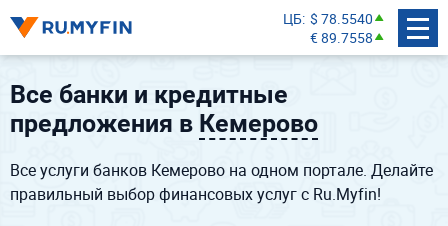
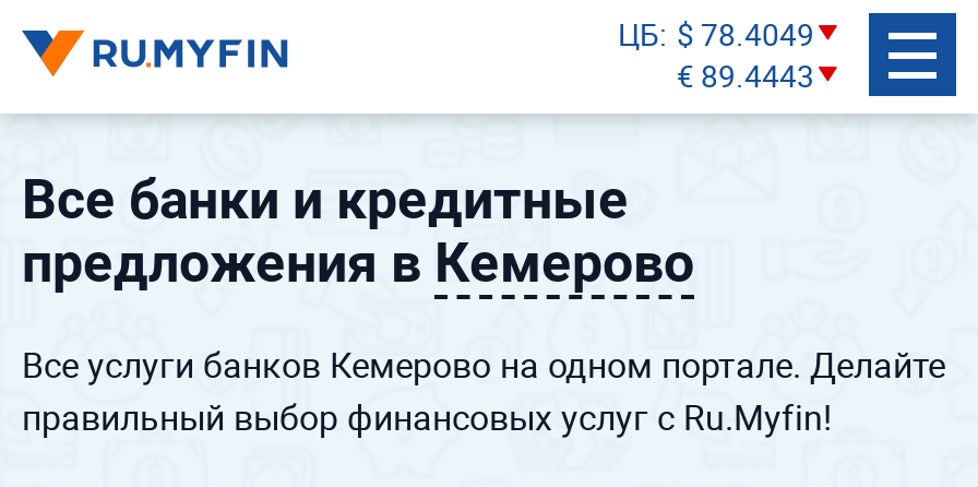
[283,8,373,27] ЦБ $ 78.5540 -> [618,12,814,54] ЦБ $ 78.4049
[310,27,373,46] € 89.7558 -> [677,54,814,95] € 89.4443

